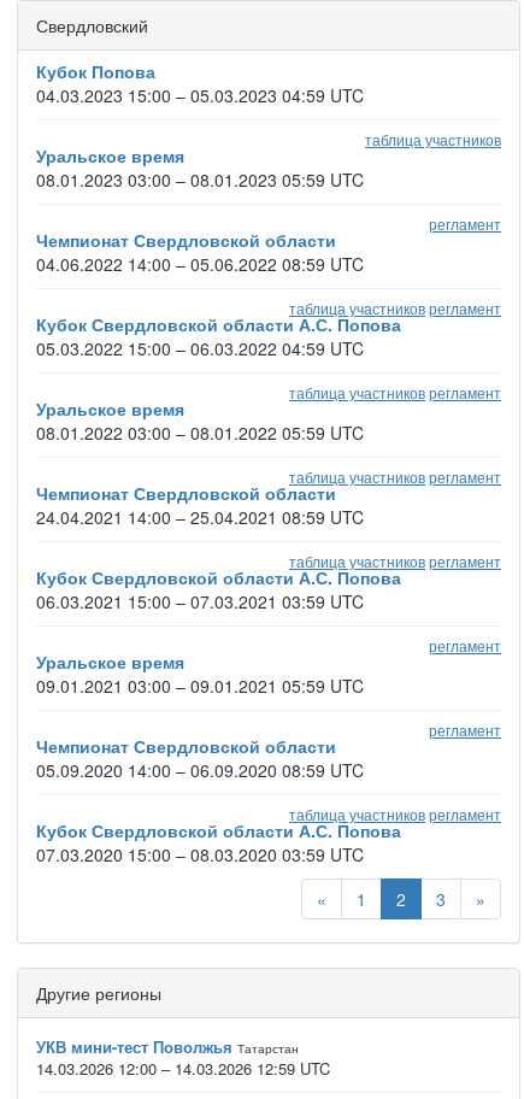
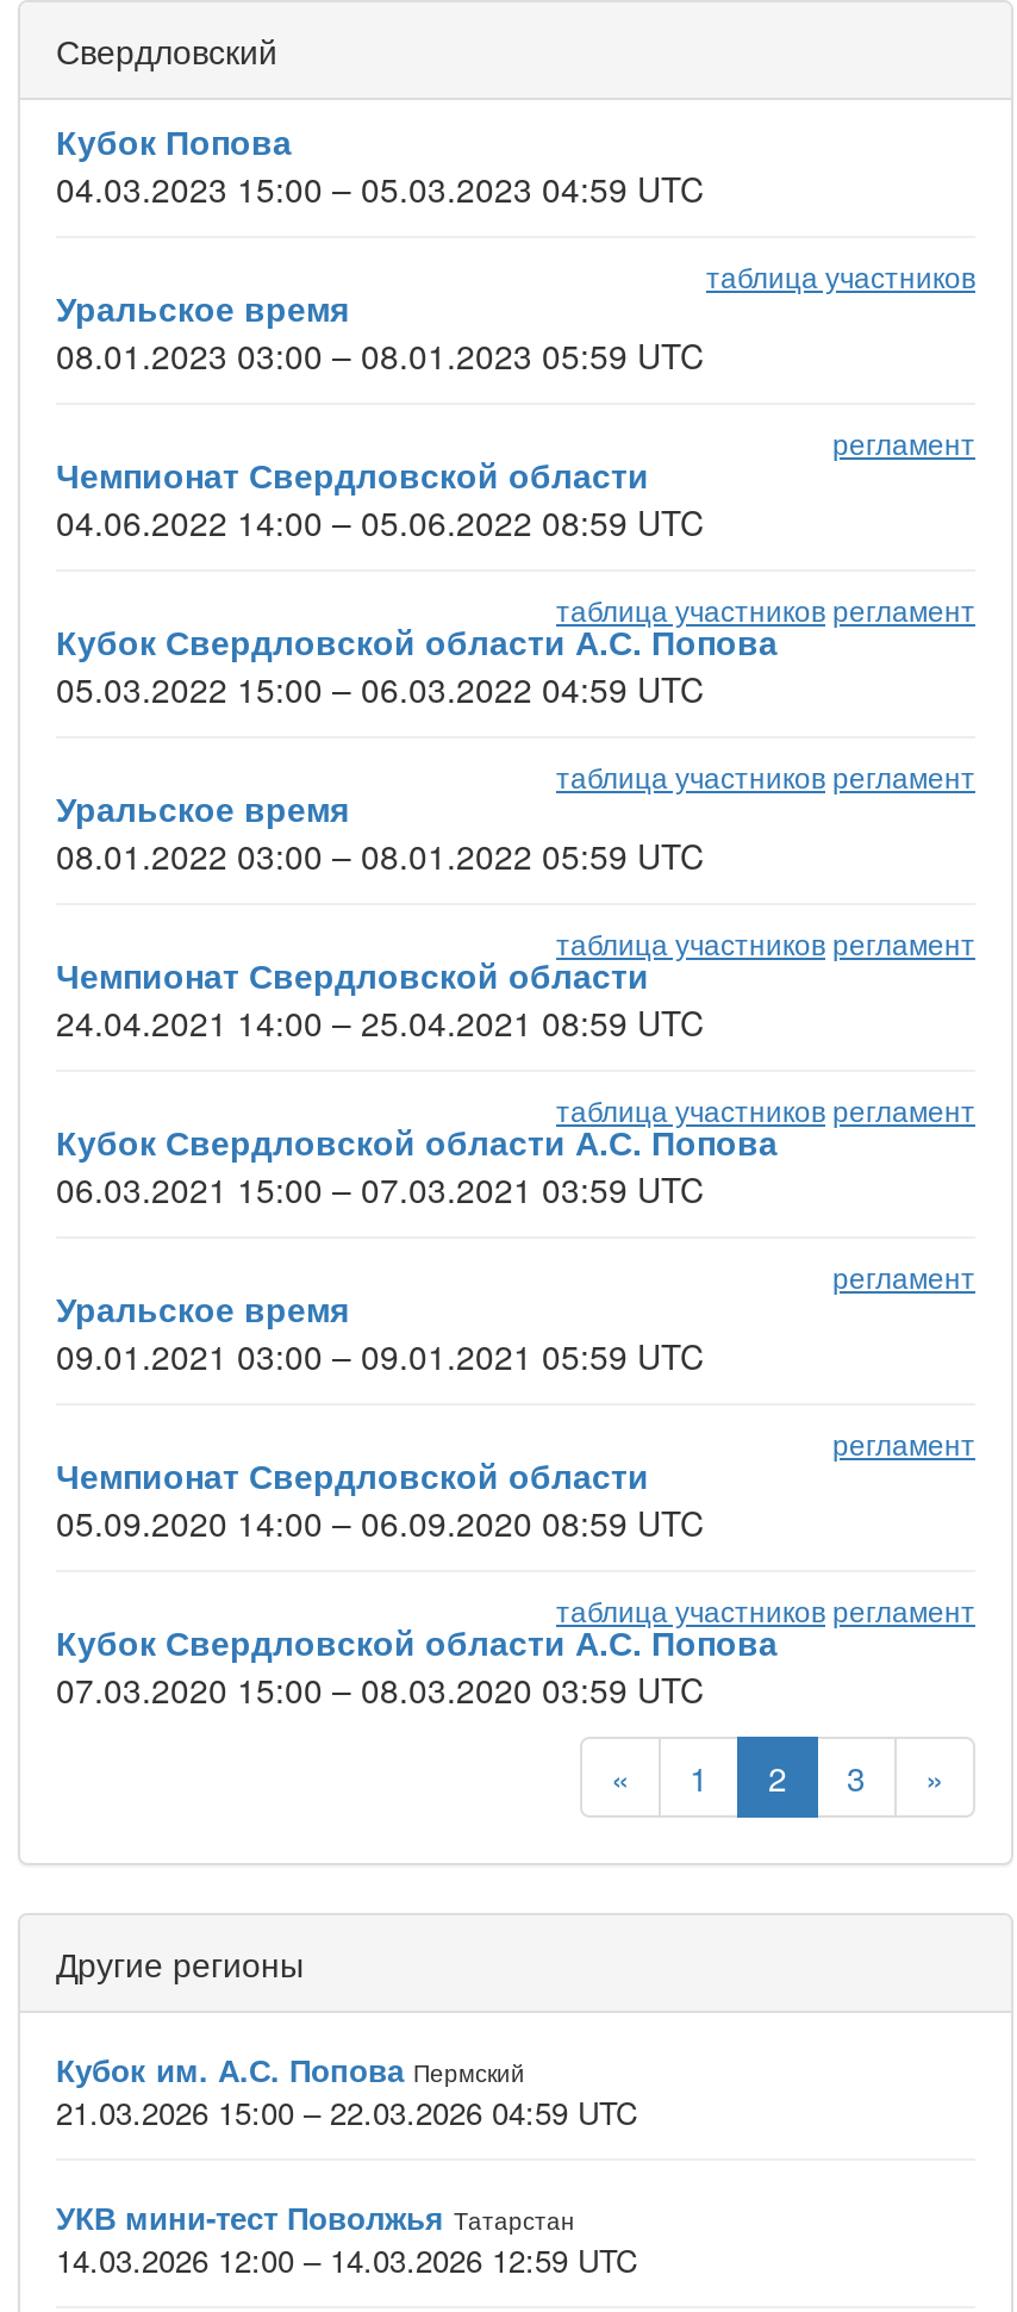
none -> [56,2046,637,2135] Кубок им. А.С. Попова Пермский | 21.03.2026 15:00 – 22.03.2026 04:59 UTC

